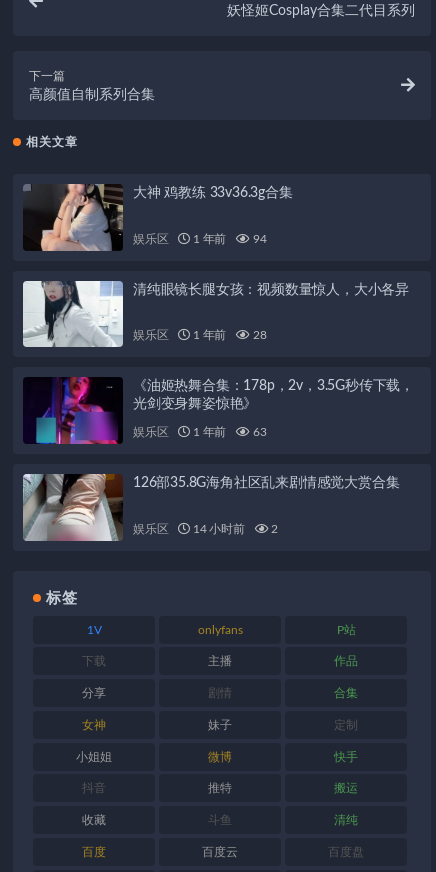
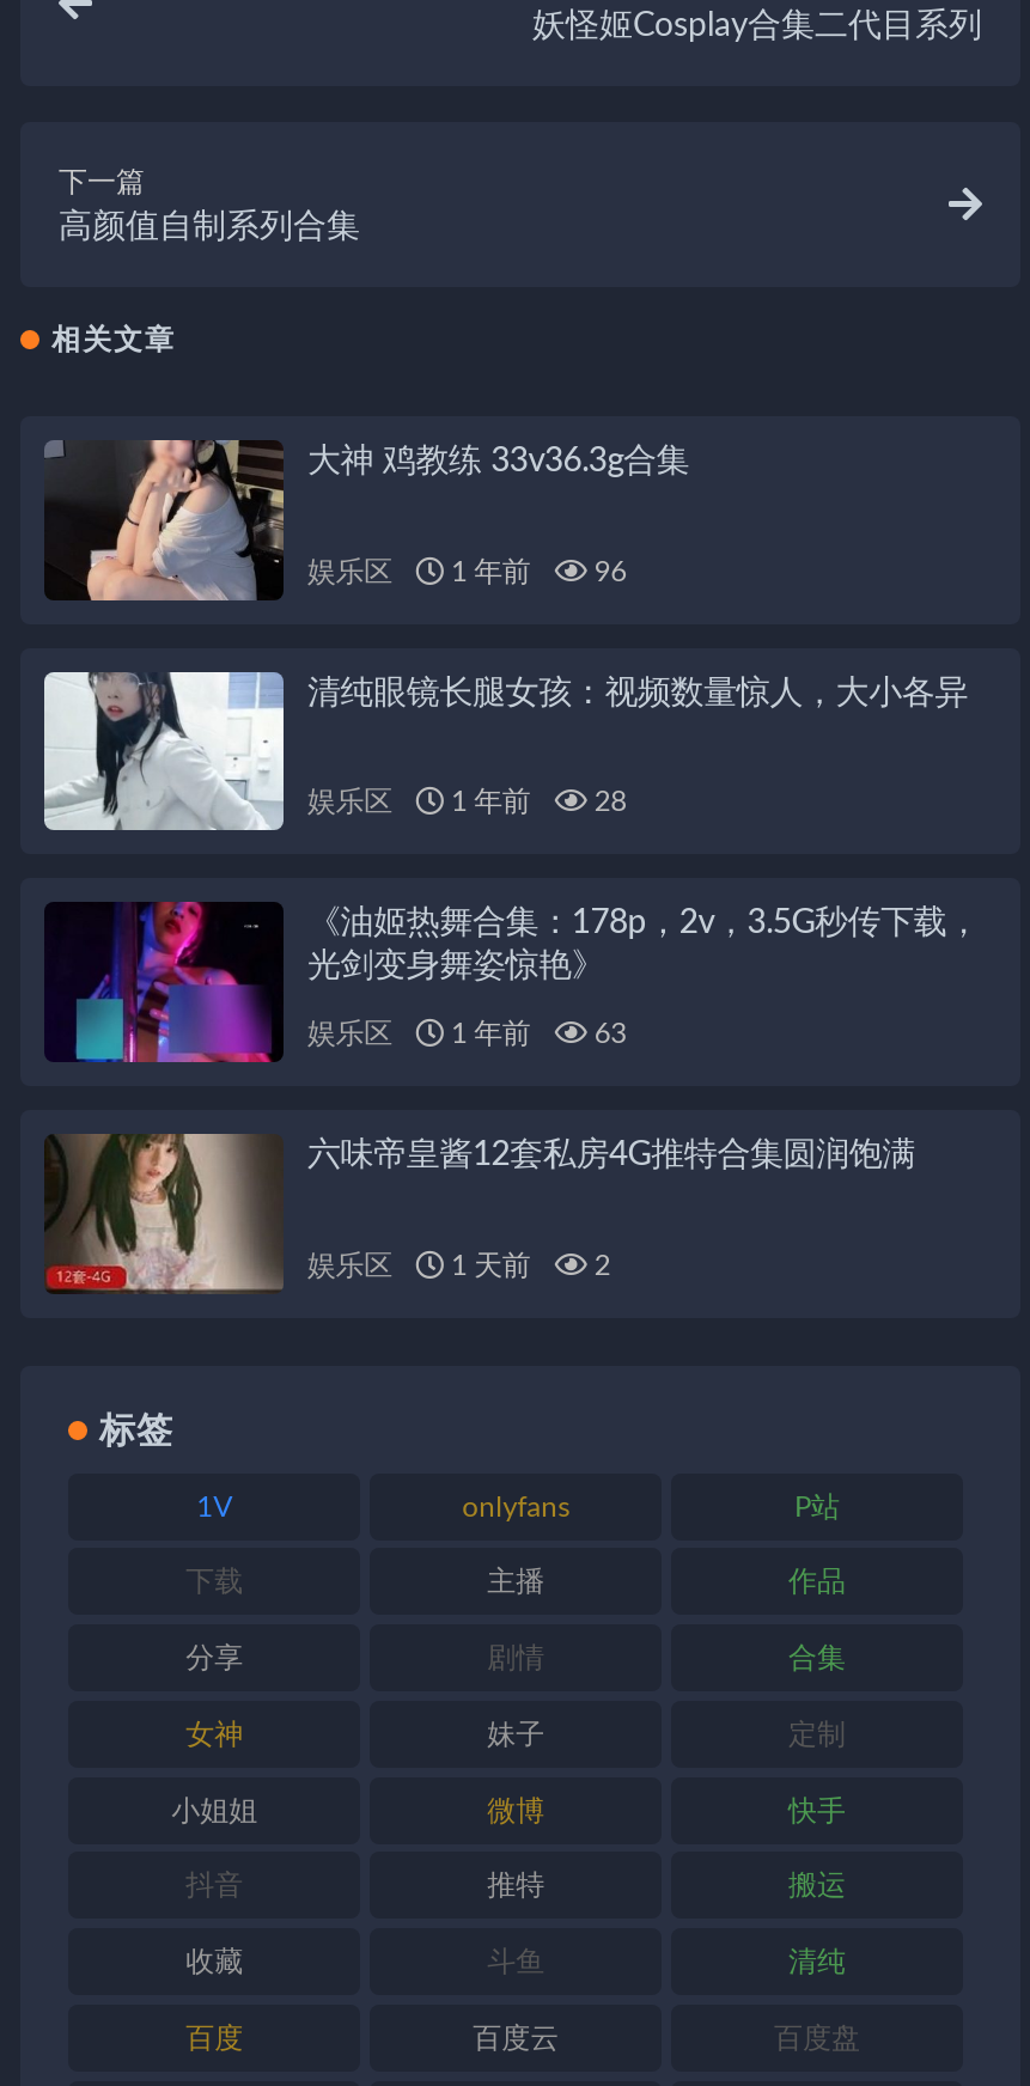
[133,233,266,245] 娱乐区 1 年前 94 -> [307,557,627,585] 娱乐区 1 年前 96
[22,473,399,542] [image] | 126部35.8G海角社区乱来剧情感觉大赏合集 -> [44,1132,915,1294] [image] | 六味帝皇酱12套私房4G推特合集圆润饱满
[133,523,278,535] 娱乐区 14 小时前 2 -> [307,1250,610,1279] 娱乐区 1 天前 2

